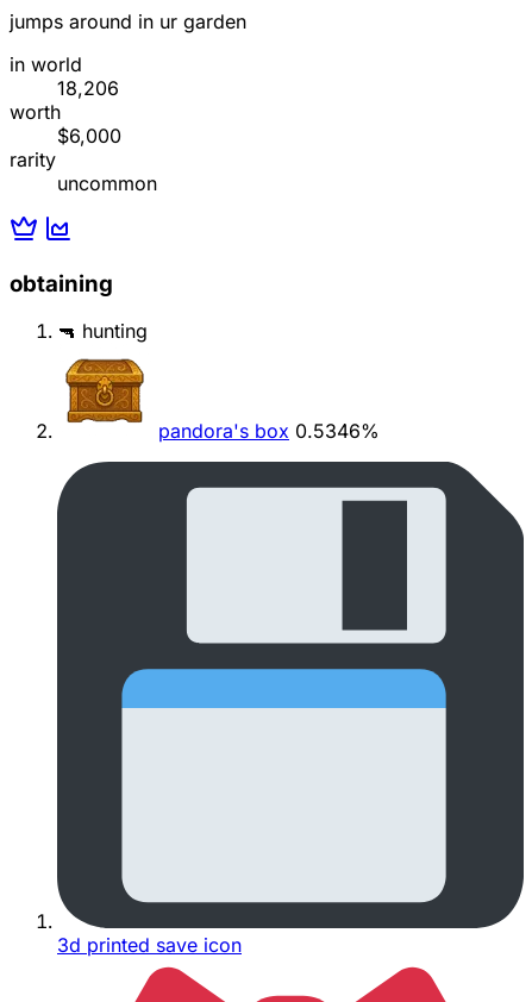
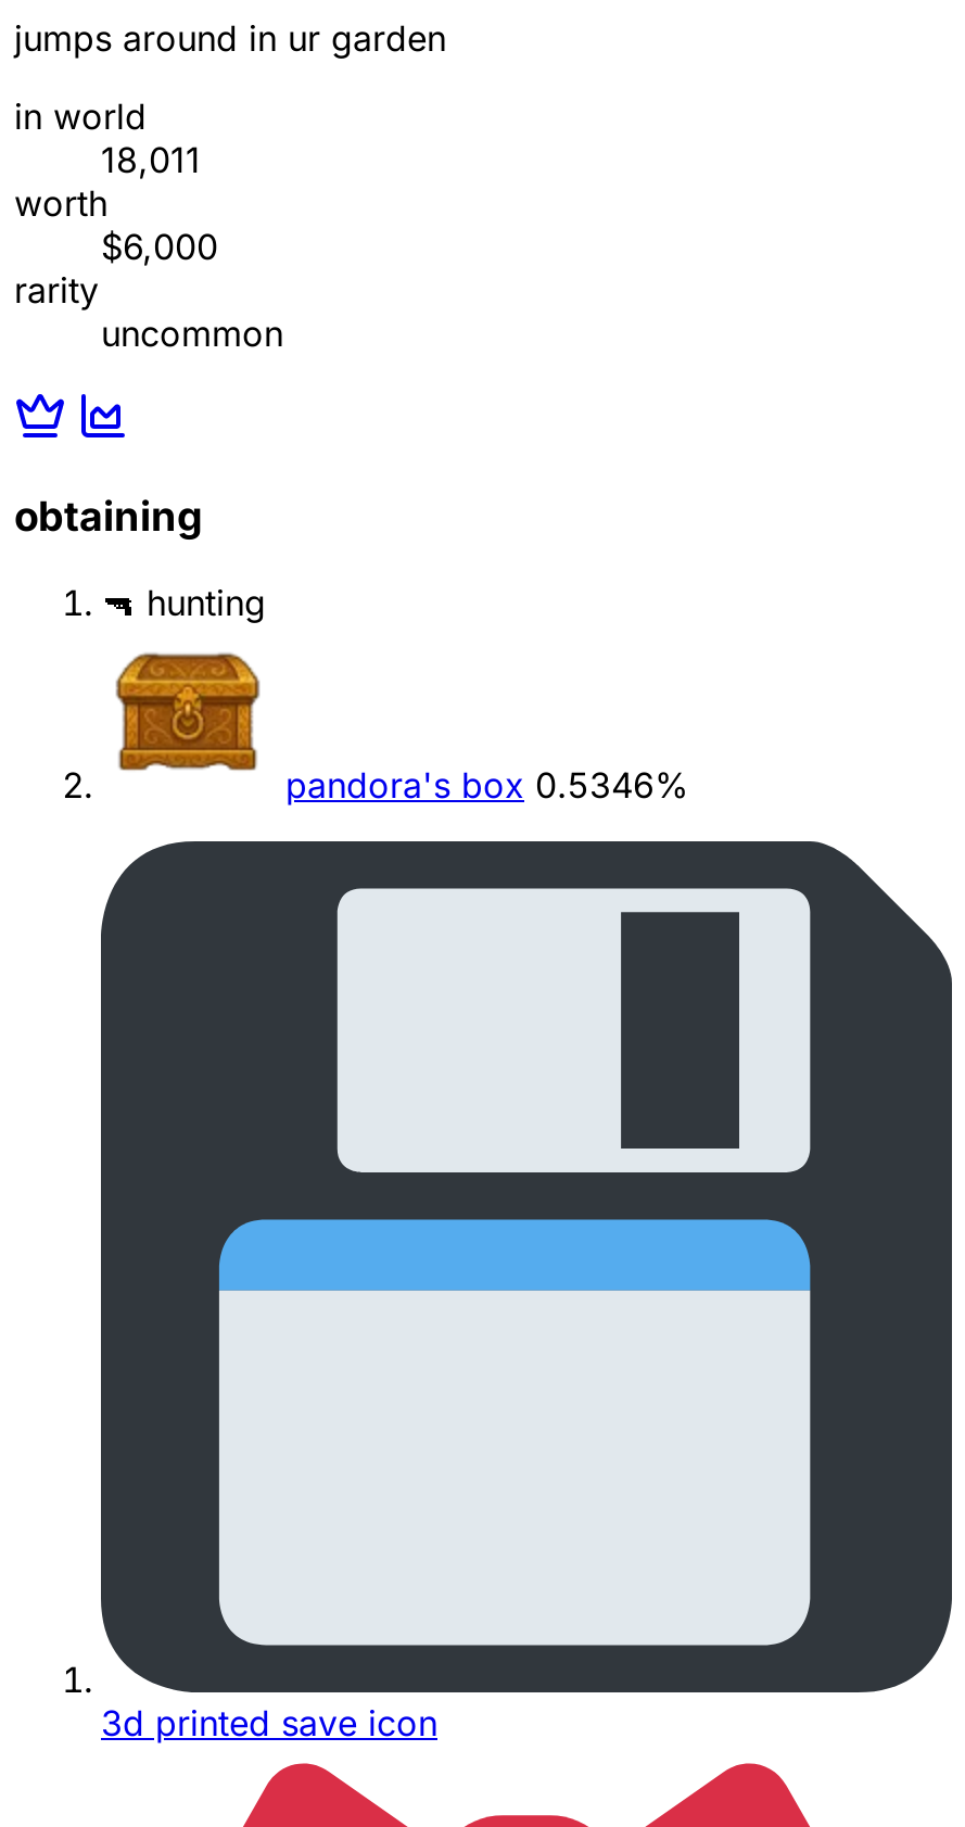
[57,76,119,100] 18,206 -> [101,138,201,181] 18,011

